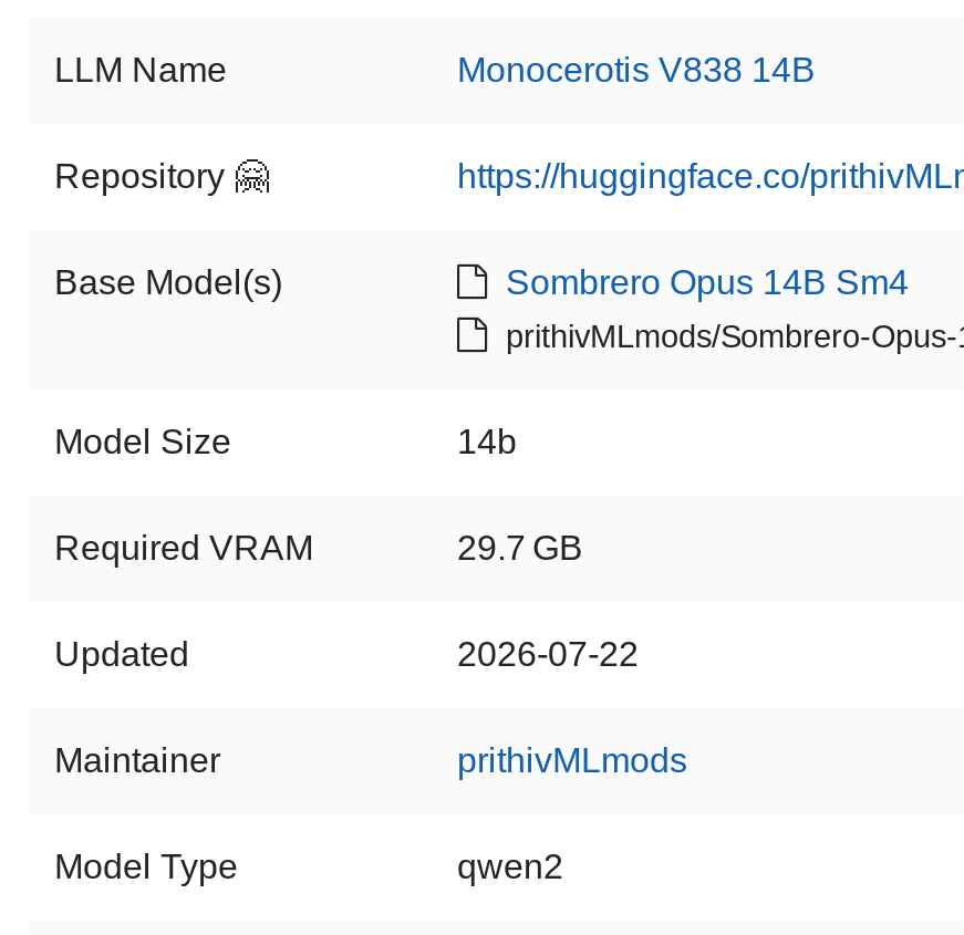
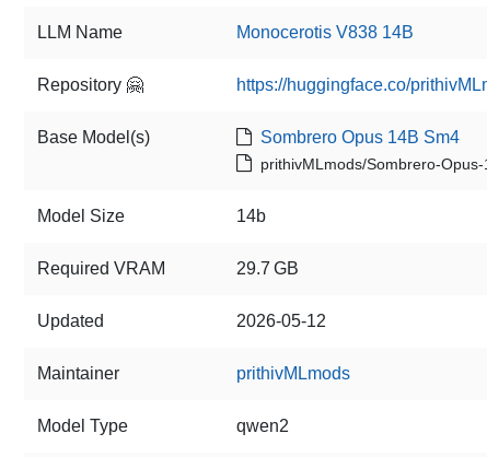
[457,635,639,673] 2026-07-22 -> [236,312,326,330] 2026-05-12

